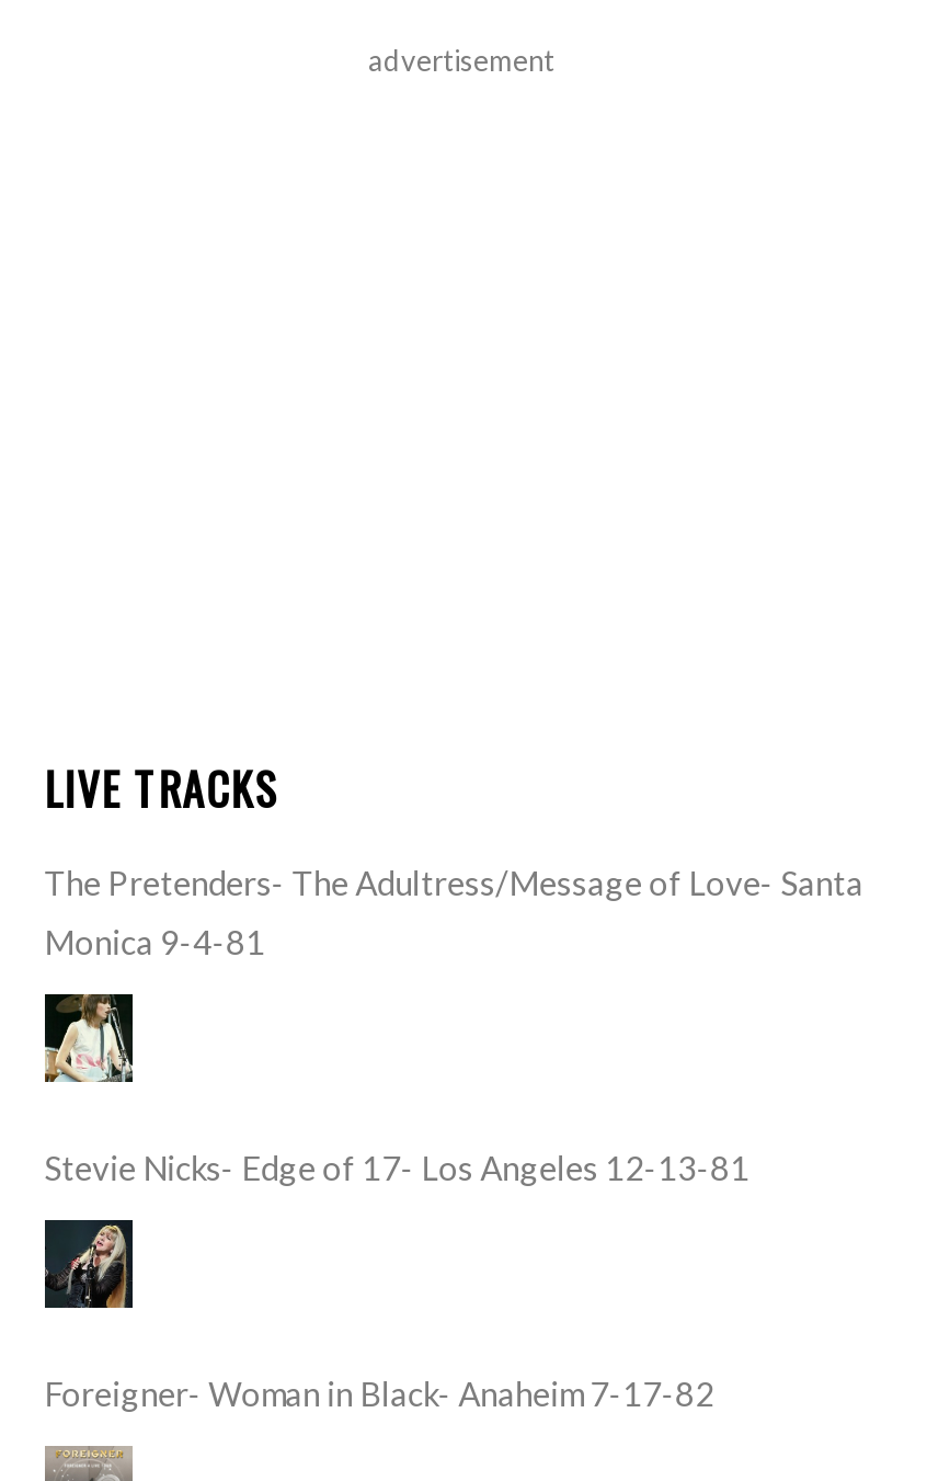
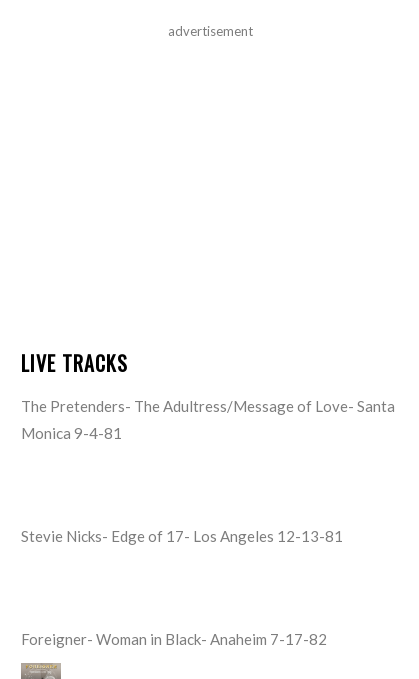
[43,992,135,1084] [image] -> none
[43,1218,135,1310] [image] -> none

